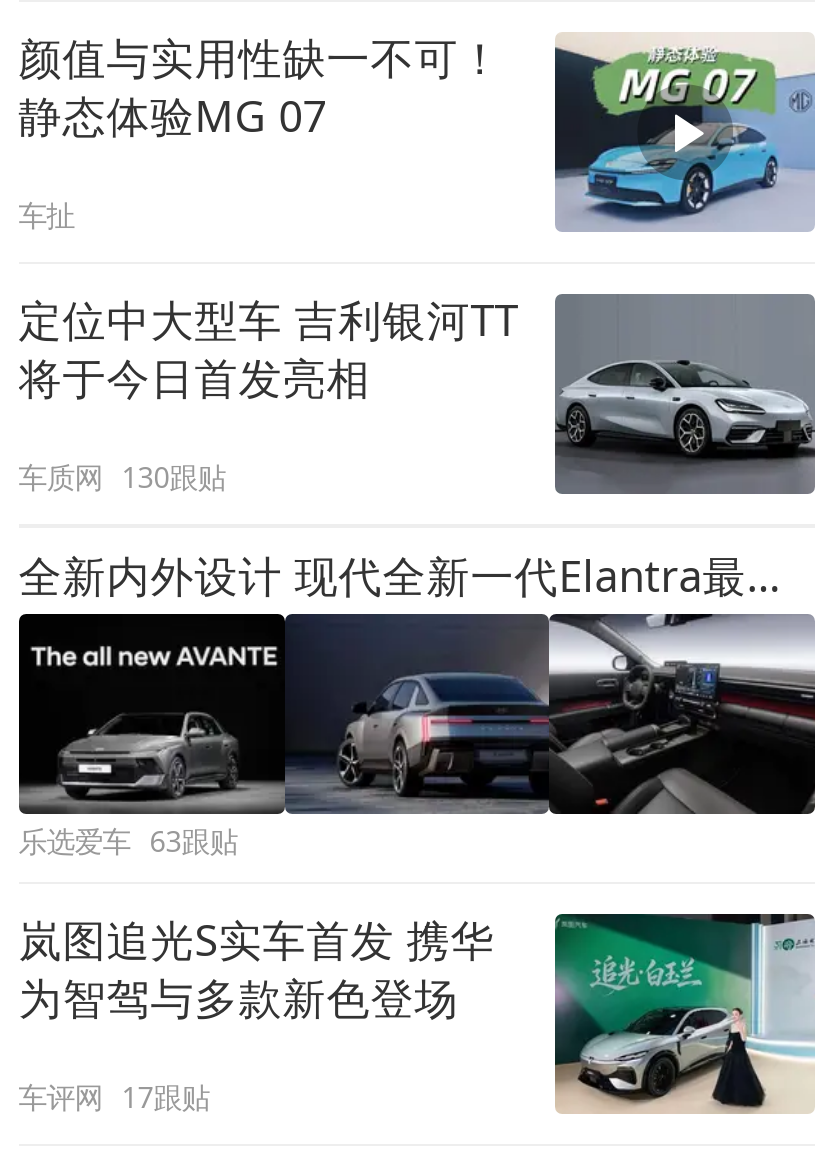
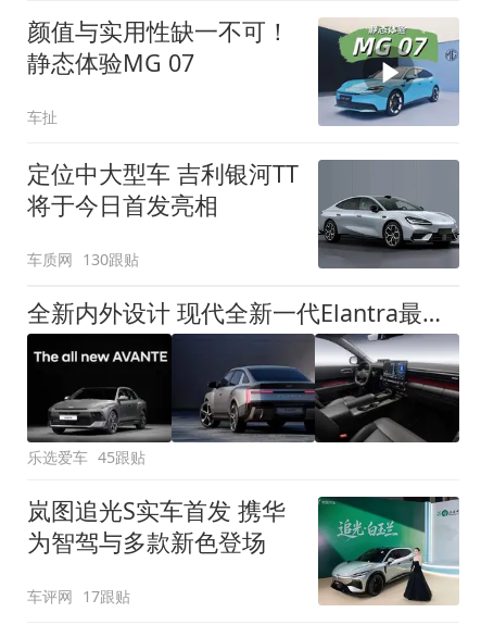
[18,823,238,861] 乐选爱车 63跟贴 -> [27,447,146,468] 乐选爱车 45跟贴

